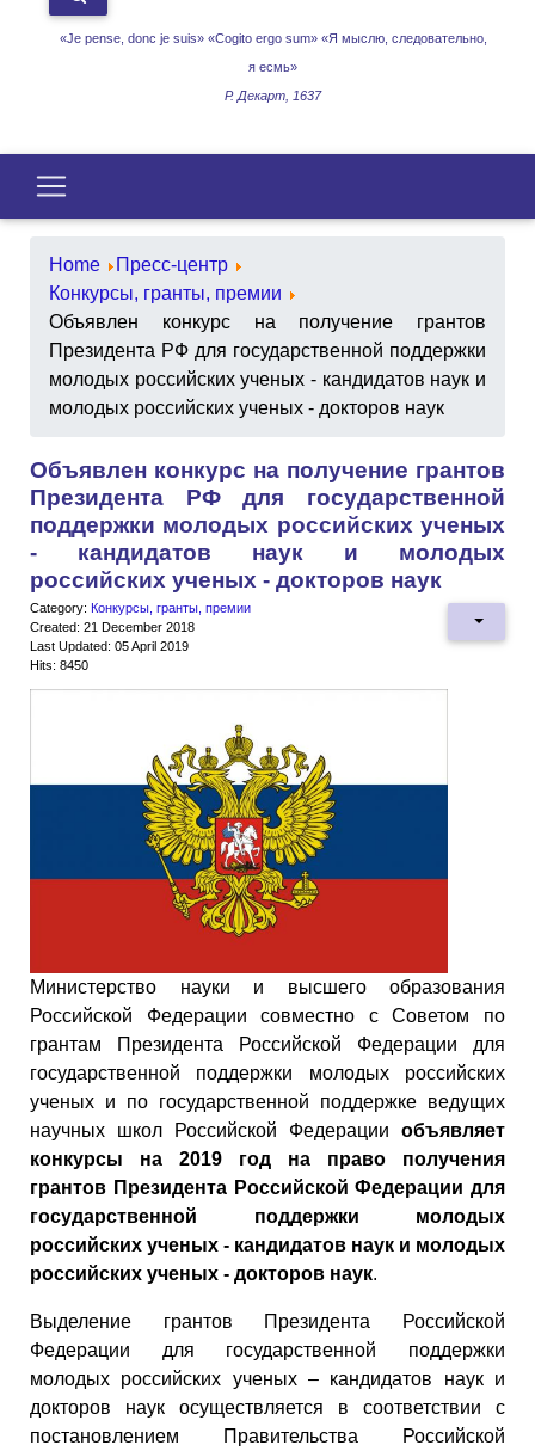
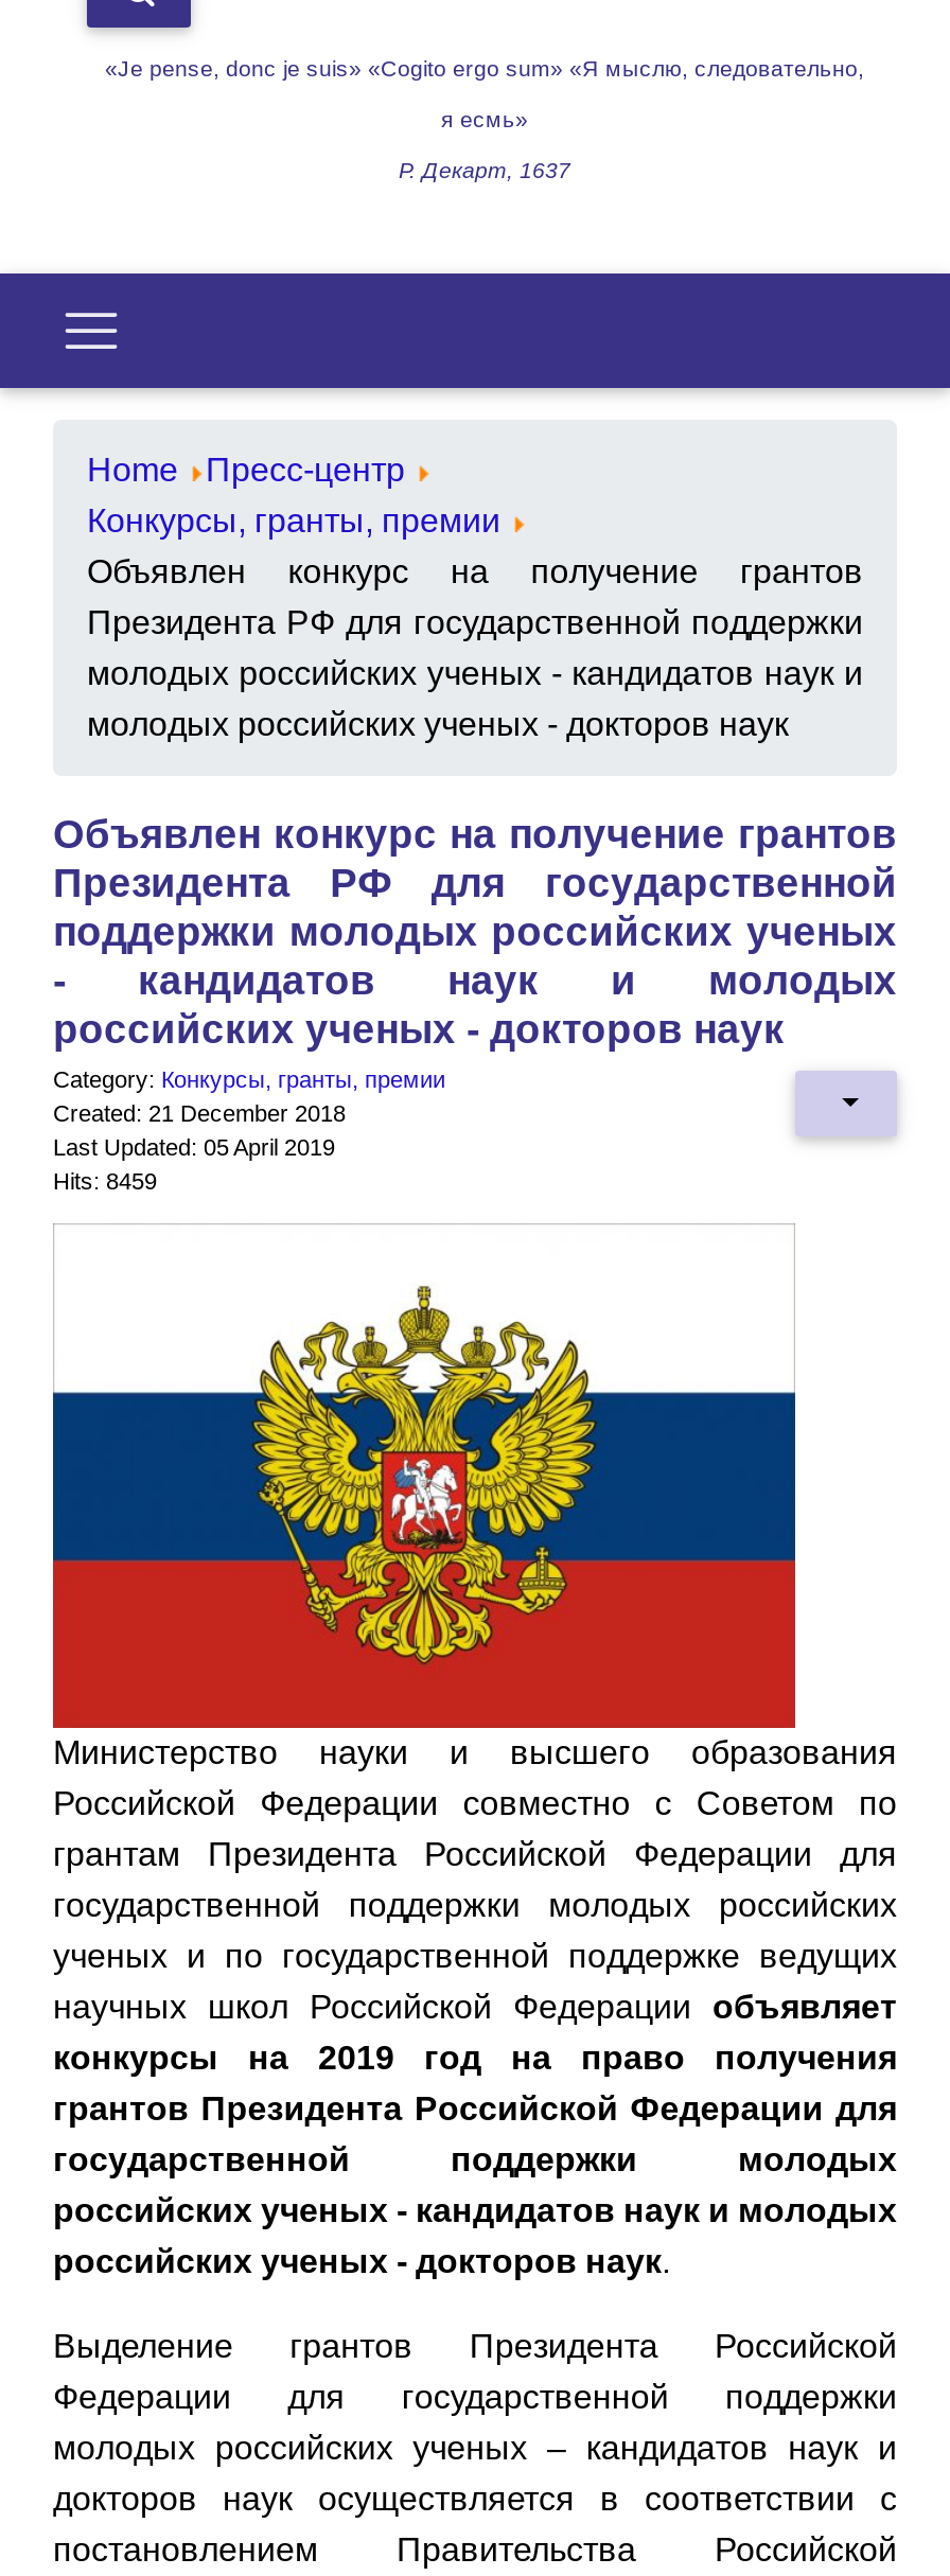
[30,657,88,672] Hits: 8450 -> [53,1167,157,1193] Hits: 8459

